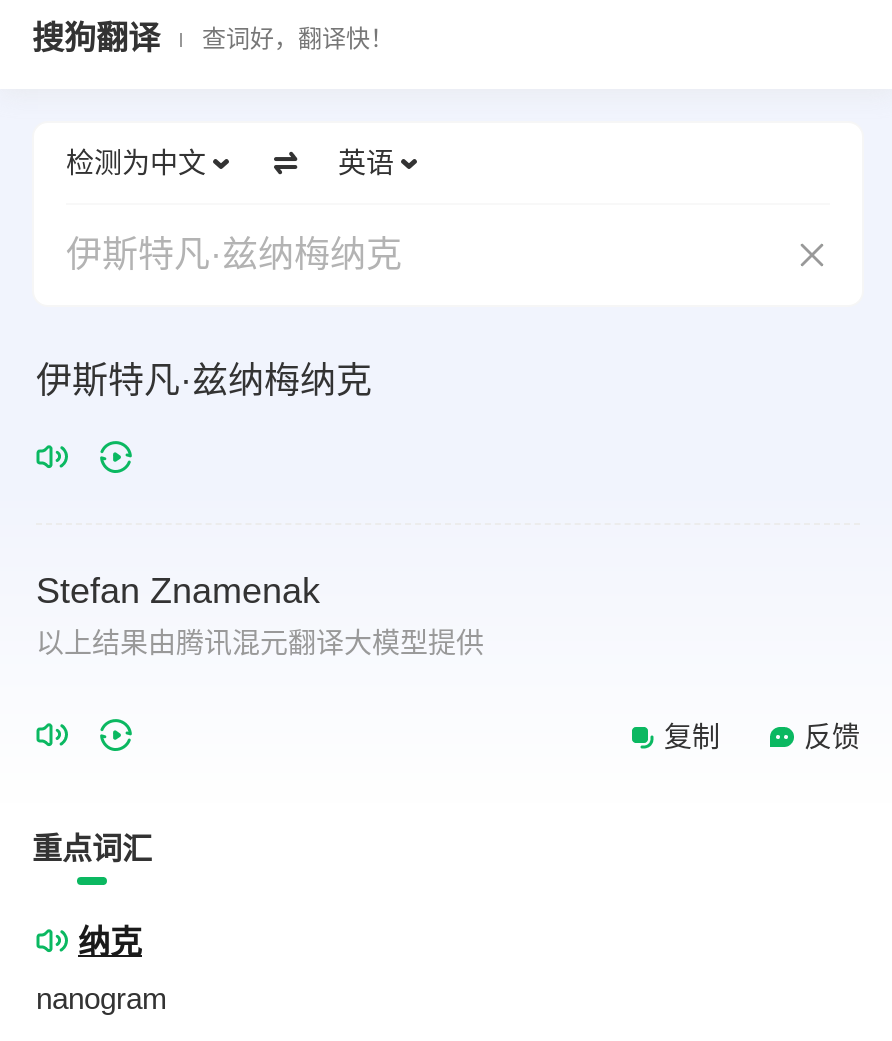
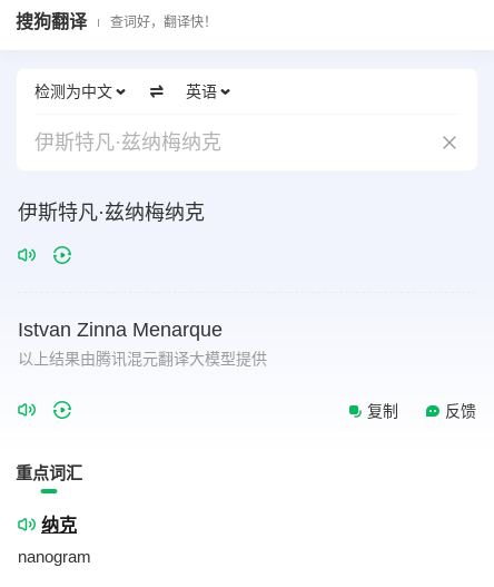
[36,571,320,611] Stefan Znamenak -> [18,319,223,341] Istvan Zinna Menarque

